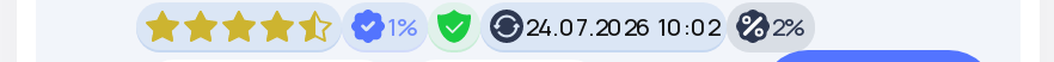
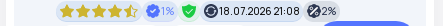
[526,9,808,42] 24.07.2026 10:02 2% -> [219,4,337,18] 18.07.2026 21:08 2%

